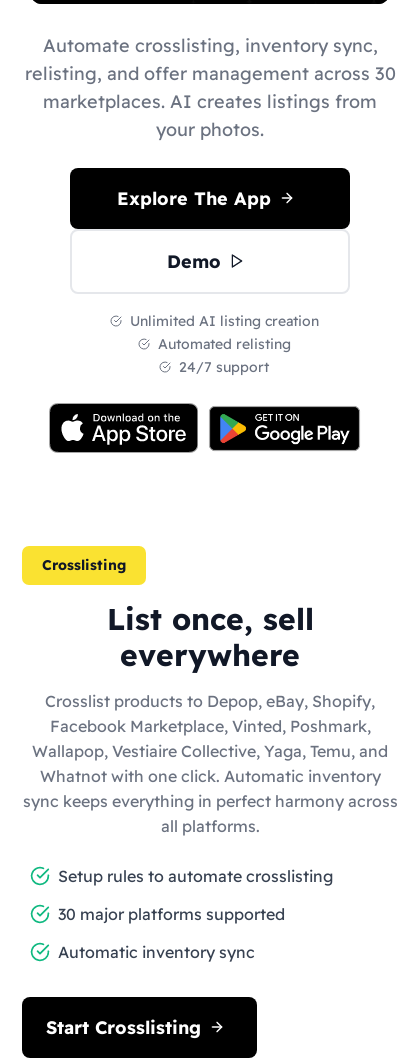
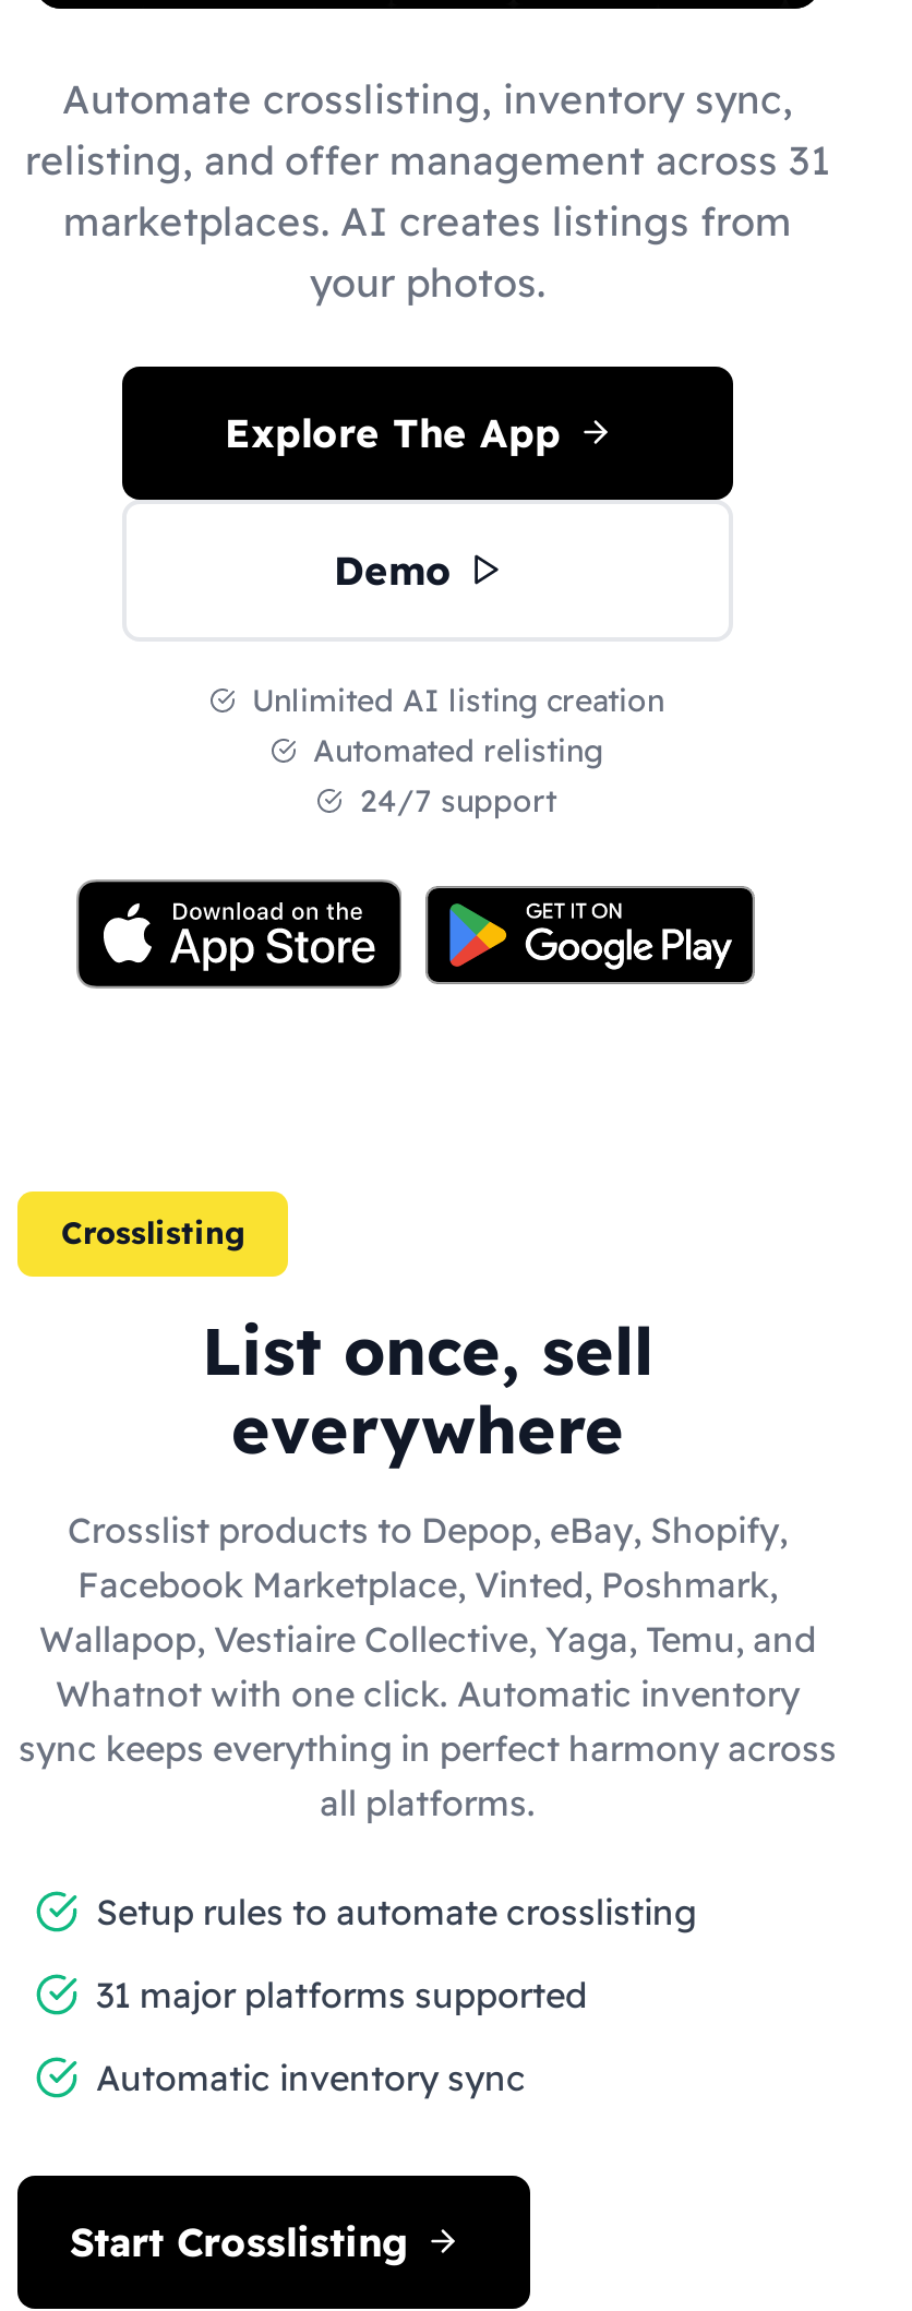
[24,61,395,84] relisting, and offer management across 30 -> [25,134,830,184] relisting, and offer management across 31
[58,903,285,923] 30 major platforms supported -> [96,1972,587,2015] 31 major platforms supported

